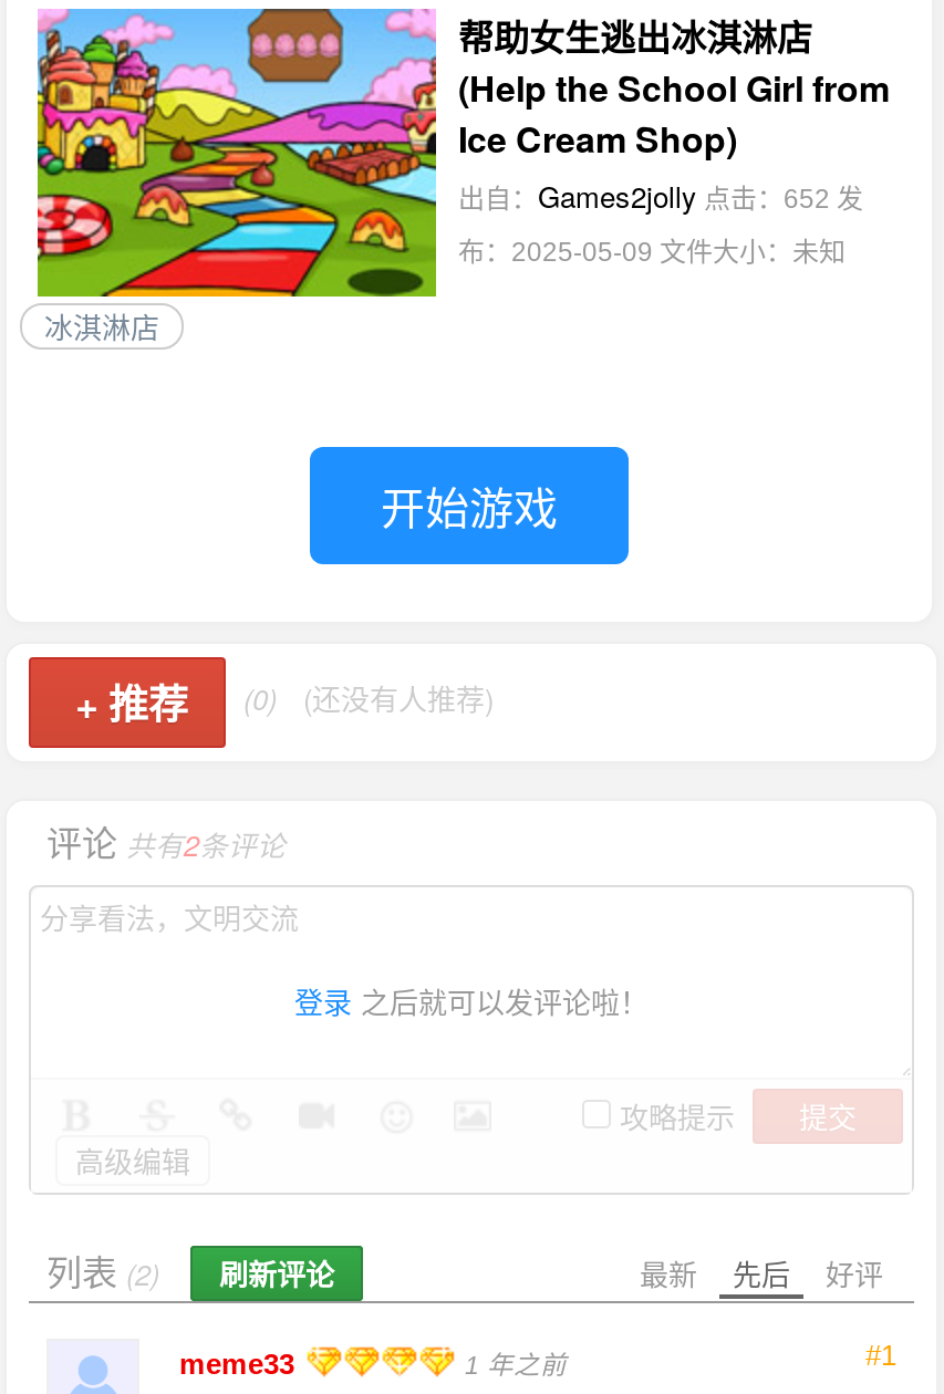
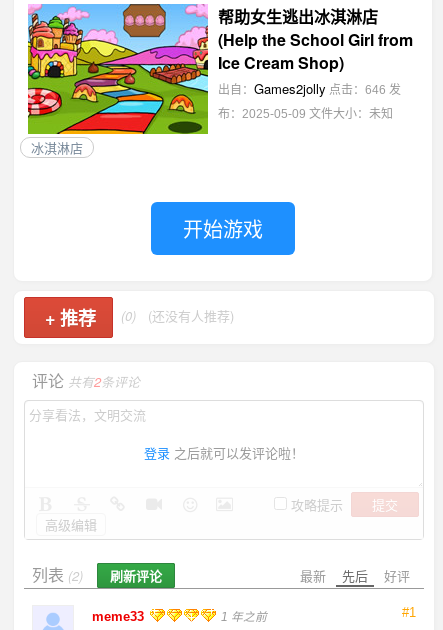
[458,175,863,217] 出自：Games2jolly 点击：652发 -> [218,79,401,98] 出自：Games2jolly 点击：646发

